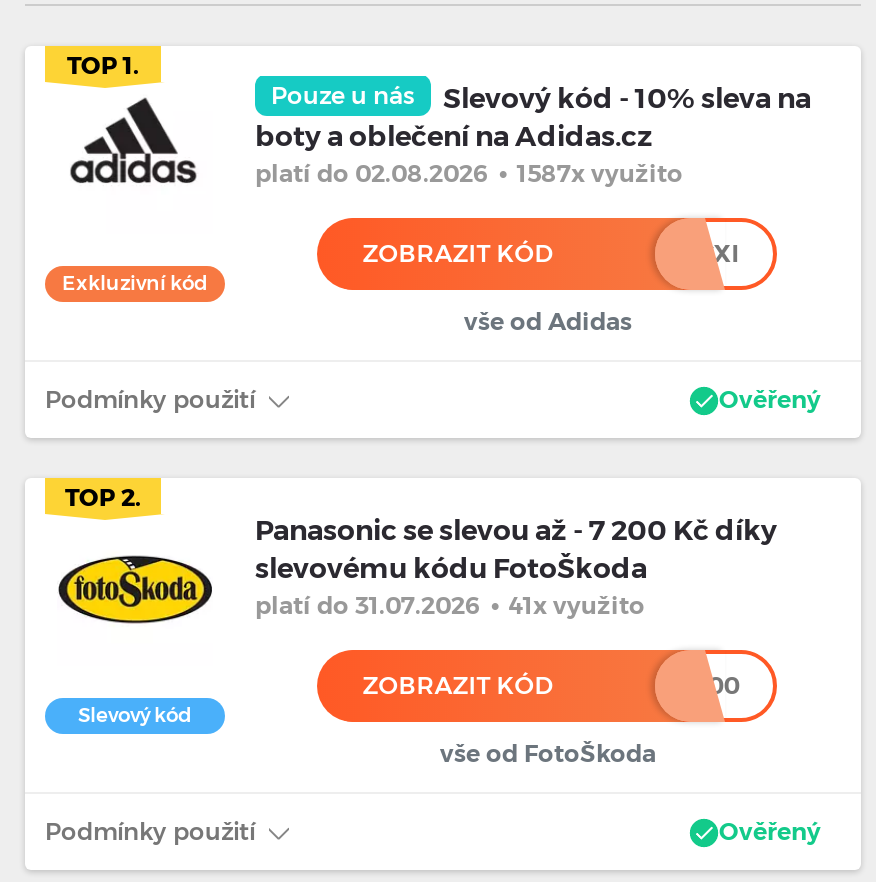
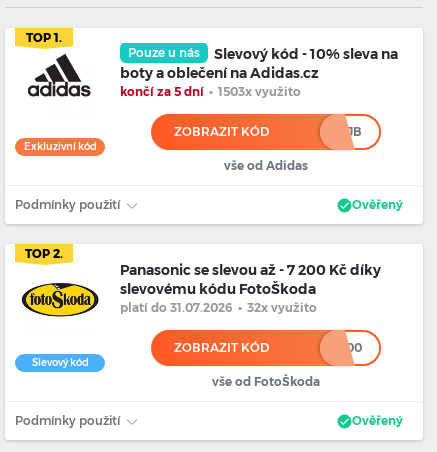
[255,158,683,188] platí do 02.08.2026 • 1587x využito -> [120,84,301,99] končí za 5 dní • 1503x využito
[665,238,739,268] ******XI -> [323,124,362,139] ******JB
[255,590,645,620] platí do 31.07.2026 • 41x využito -> [120,300,317,315] platí do 31.07.2026 • 32x využito

